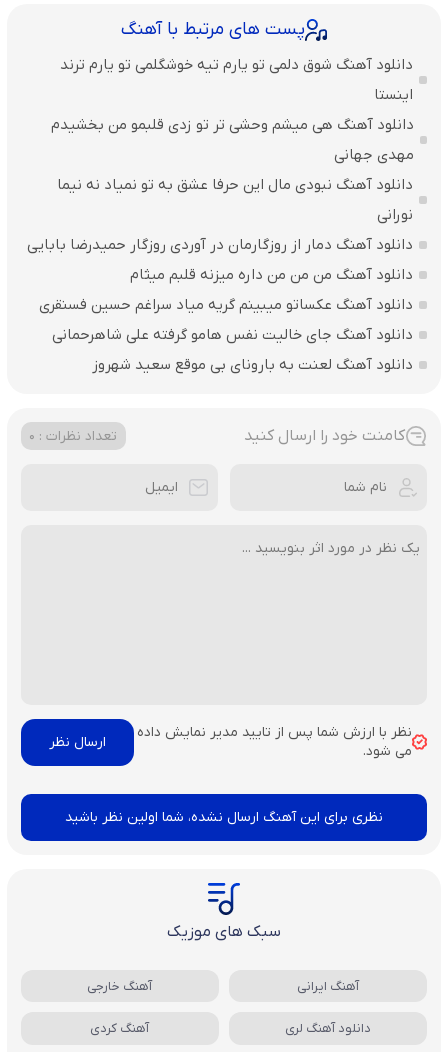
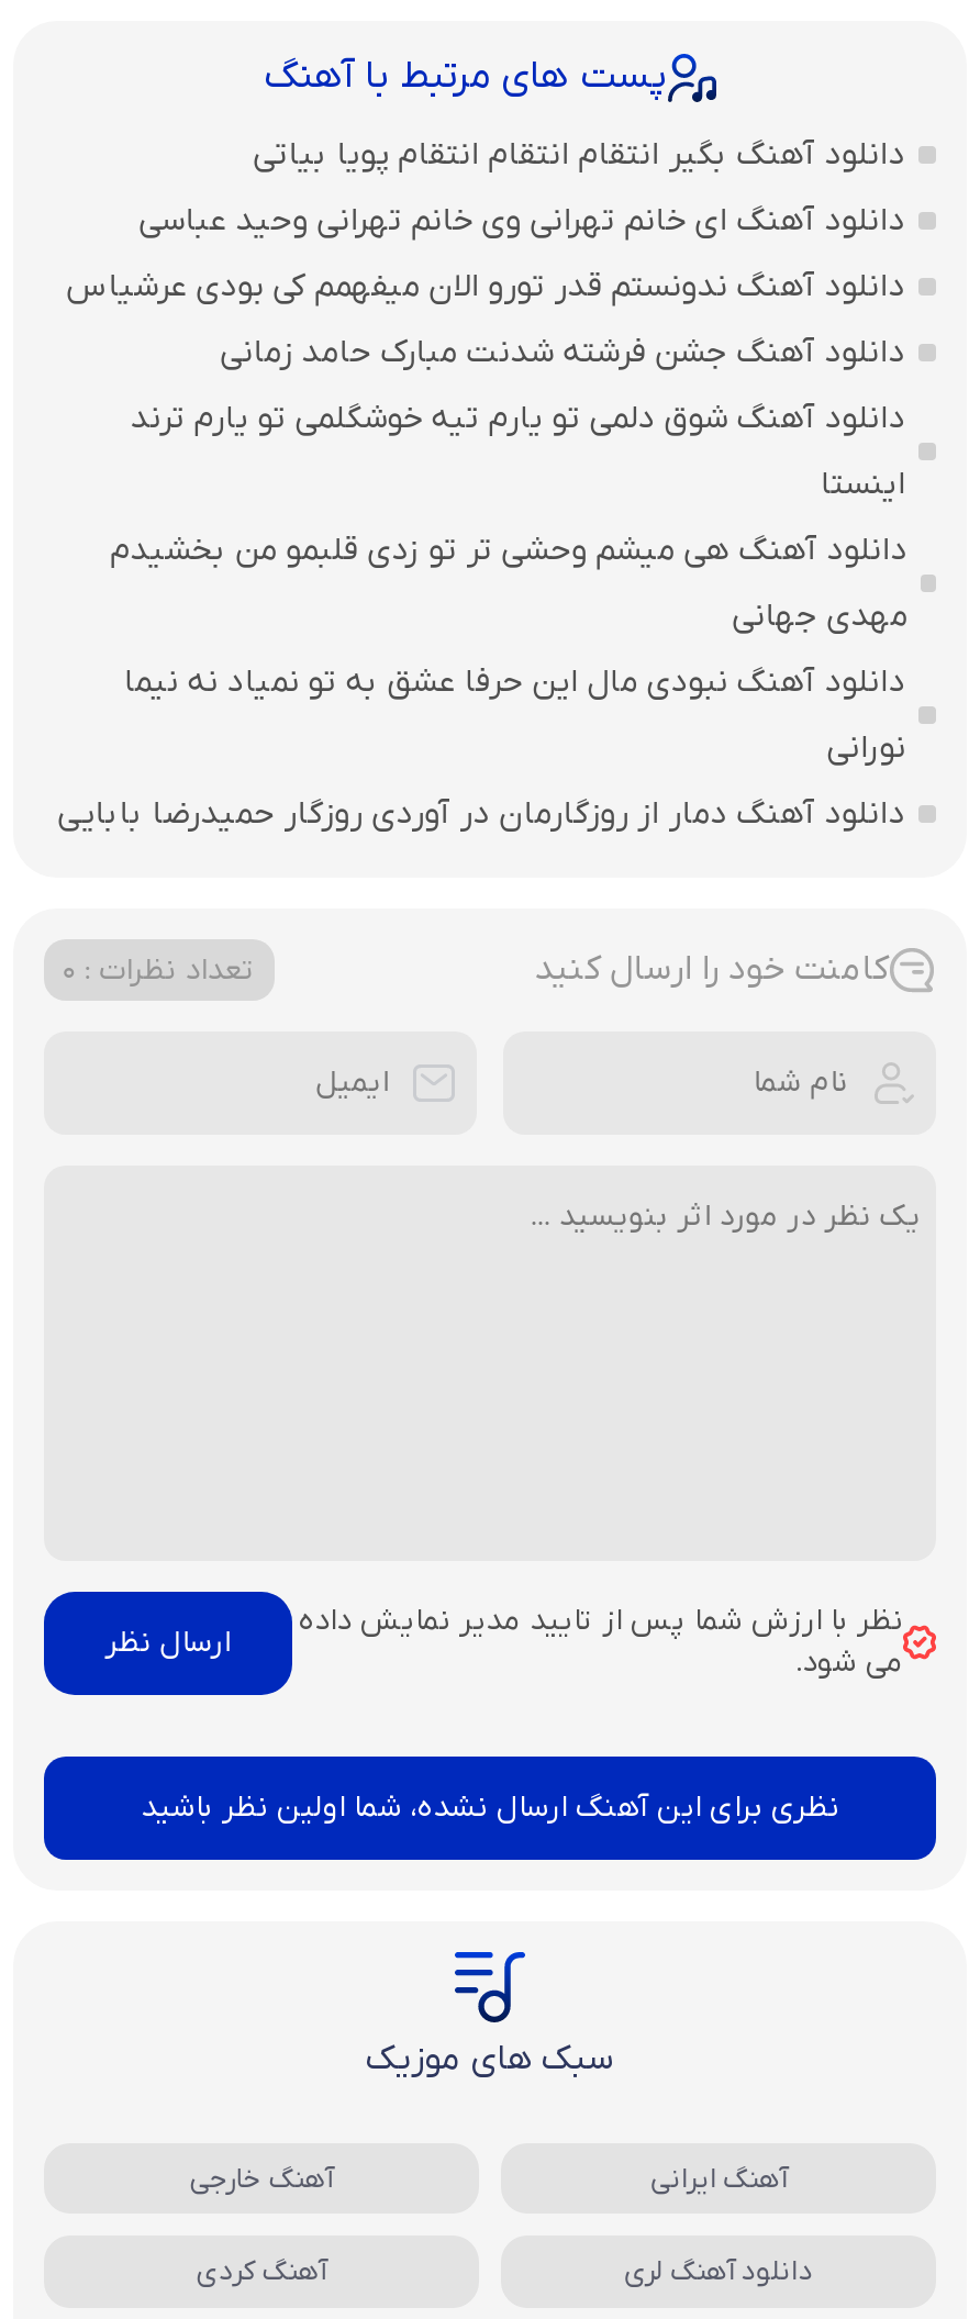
none -> [67,134,906,375] دانلود آهنگ بگیر انتقام انتقام انتقام پویا بیاتی | دانلود آهنگ ای خانم تهرانی وی خانم تهرانی وحید عباسی | دانلود آهنگ ندونستم قدر تورو الان میفهمم کی بودی عرشیاس | دانلود آهنگ جشن فرشته شدنت مبارک حامد زمانی
moved [27,55,414,255] -> [58,397,908,837]: دانلود آهنگ شوق دلمی تو یارم تیه خوشگلمی تو یارم ترند | اینستا | دانلود آهنگ هی میشم وحشی تر تو زدی قلبمو من بخشیدم | مهدی جهانی | دانلود آهنگ نبودی مال این حرفا عشق به تو نمیاد نه نیما | نورانی | دانلود آهنگ دمار از روزگارمان در آوردی روزگار حمیدرضا بابایی
[39,265,413,375] دانلود آهنگ من من من داره میزنه قلبم میثام | دانلود آهنگ عکساتو میبینم گریه میاد سراغم حسین فسنقری | دانلود آهنگ جای خالیت نفس هامو گرفته علی شاهرحمانی | دانلود آهنگ لعنت به بارونای بی‌ موقع سعید شهروز -> none

